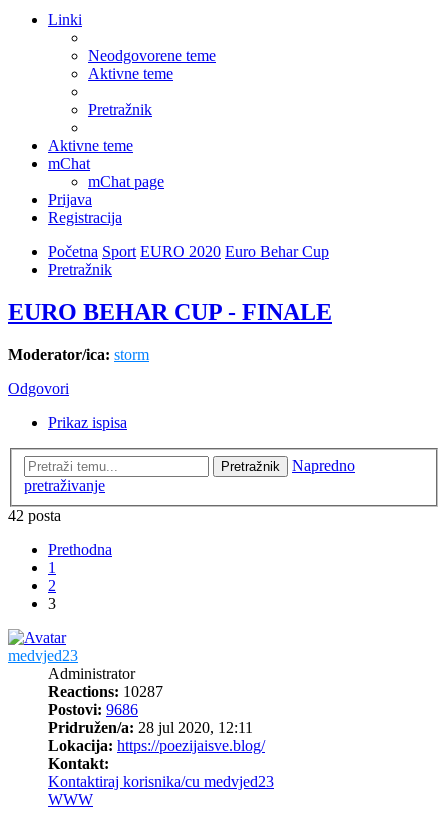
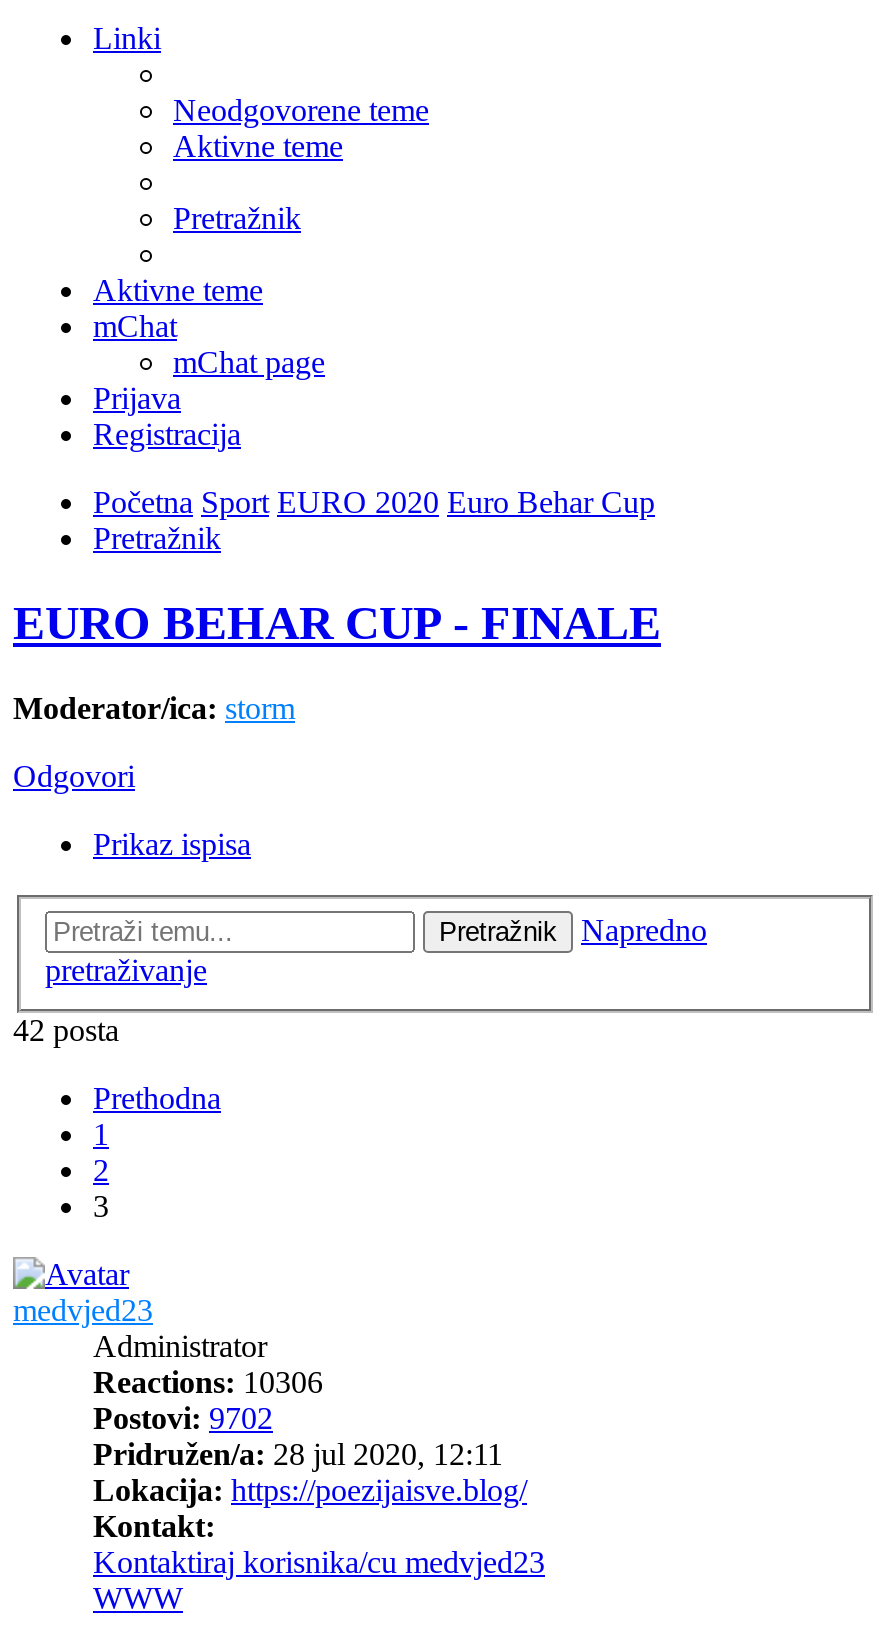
[48,683,163,700] Reactions: 10287 -> [93,1365,323,1399] Reactions: 10306
[48,701,138,718] Postovi: 9686 -> [93,1401,273,1435] Postovi: 9702

